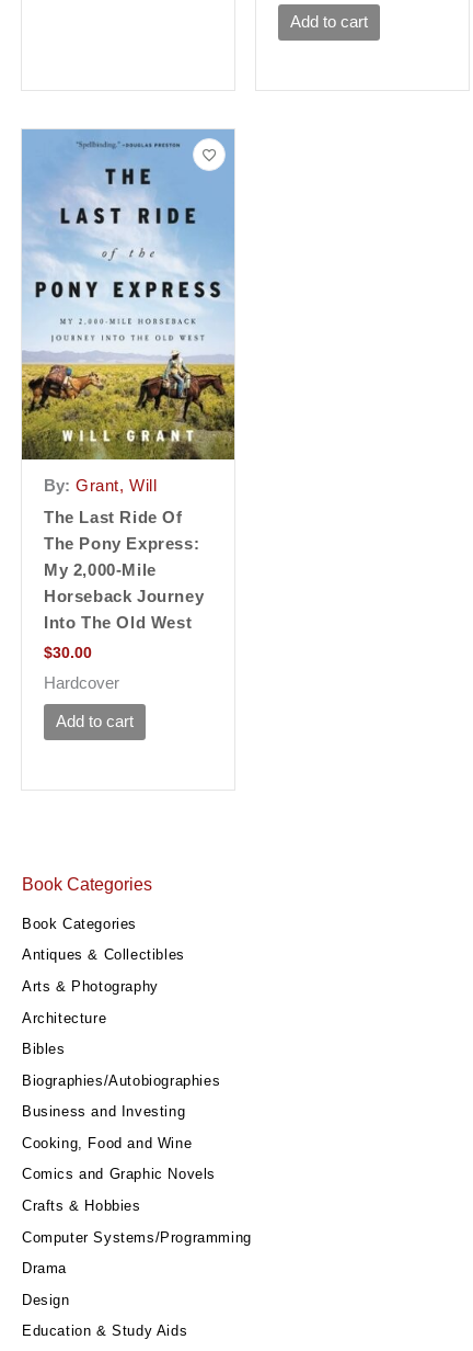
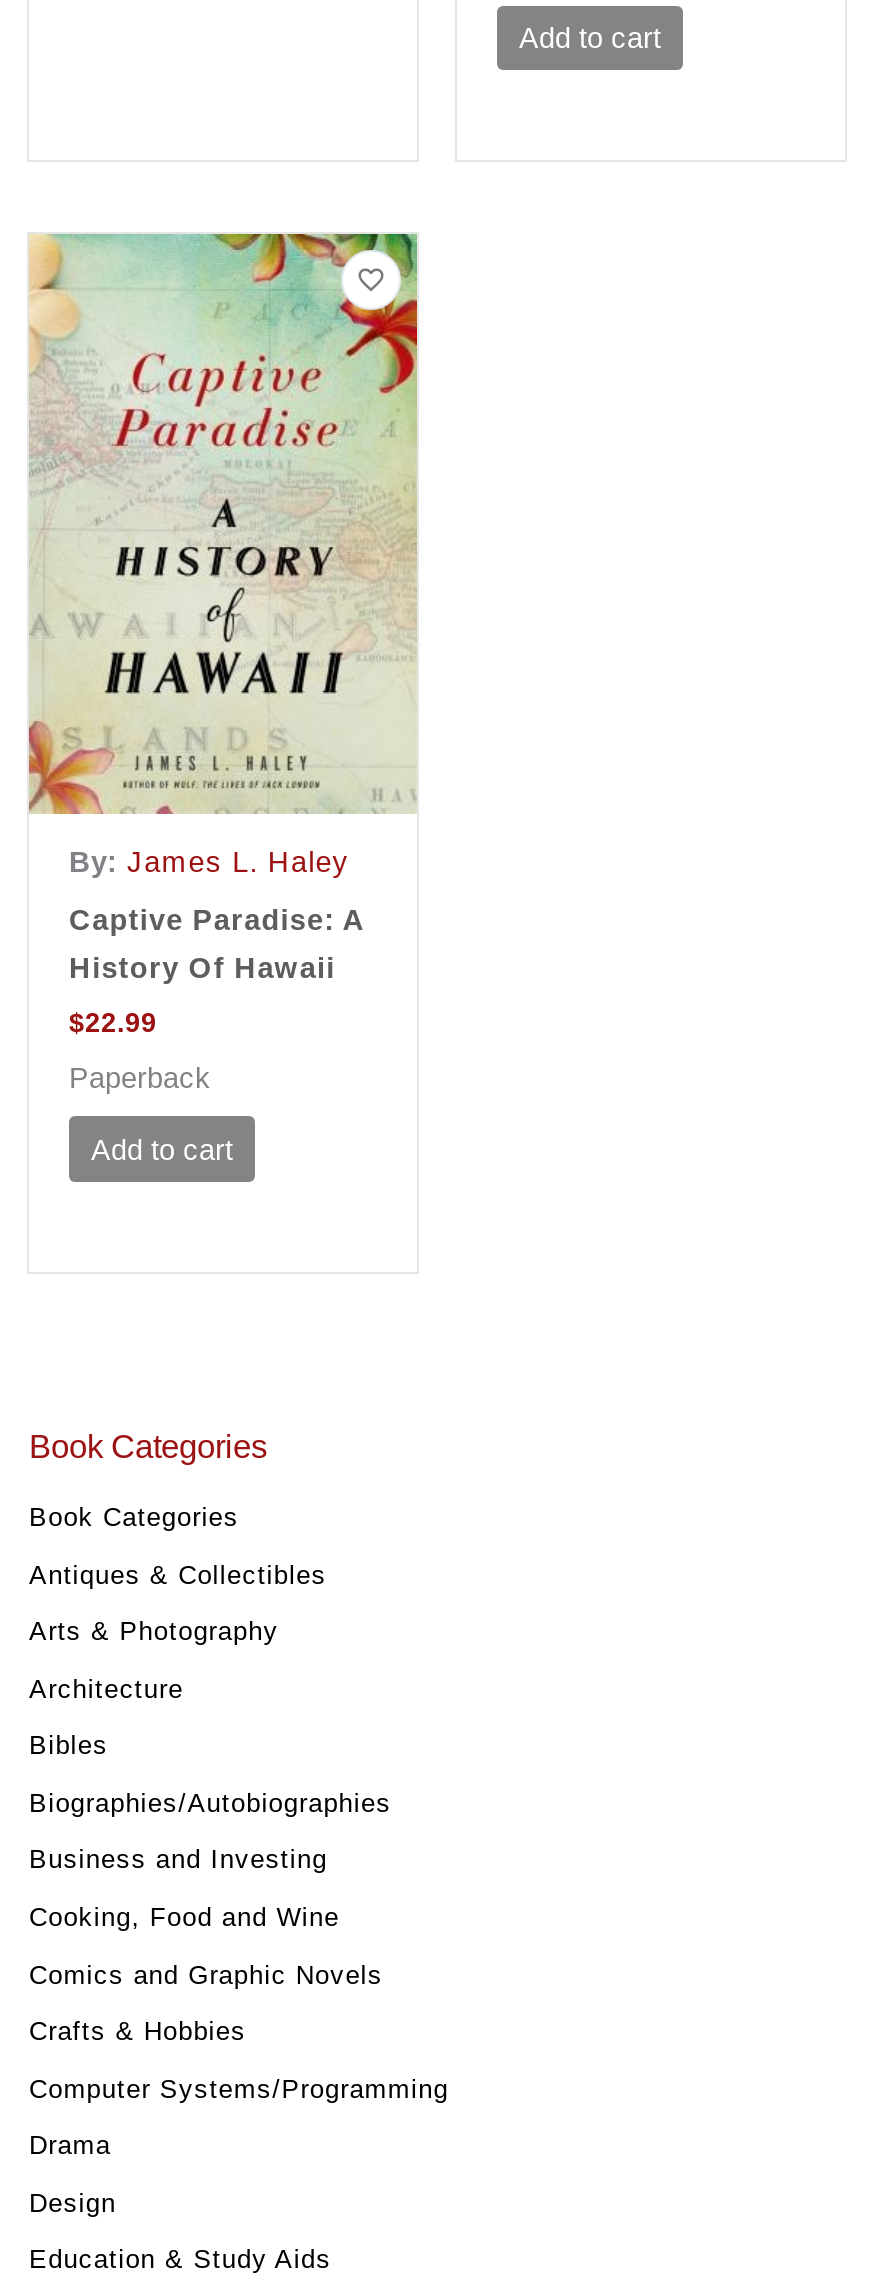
[21,128,235,692] [image] | By: Grant, Will | The Last Ride Of | The Pony Express: | My 2,000-Mile | Horseback Journey | Into The Old West | $30.00 | Hardcover -> [27,231,419,1094] [image] | By: James L. Haley | Captive Paradise: A | History Of Hawaii | $22.99 | Paperback

